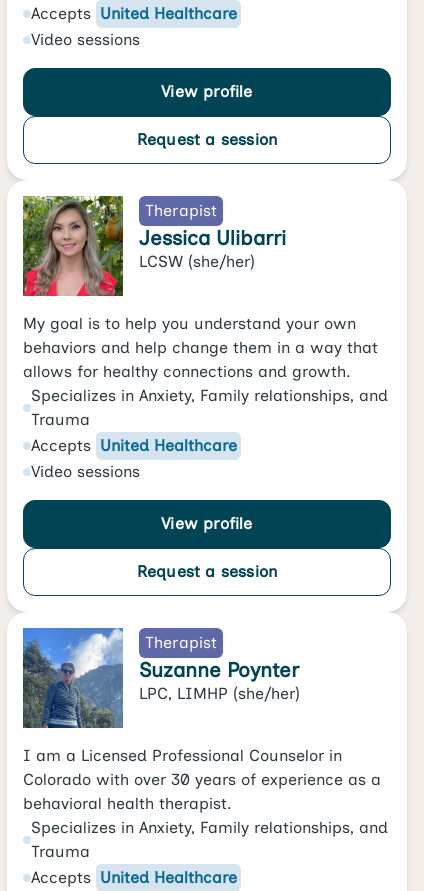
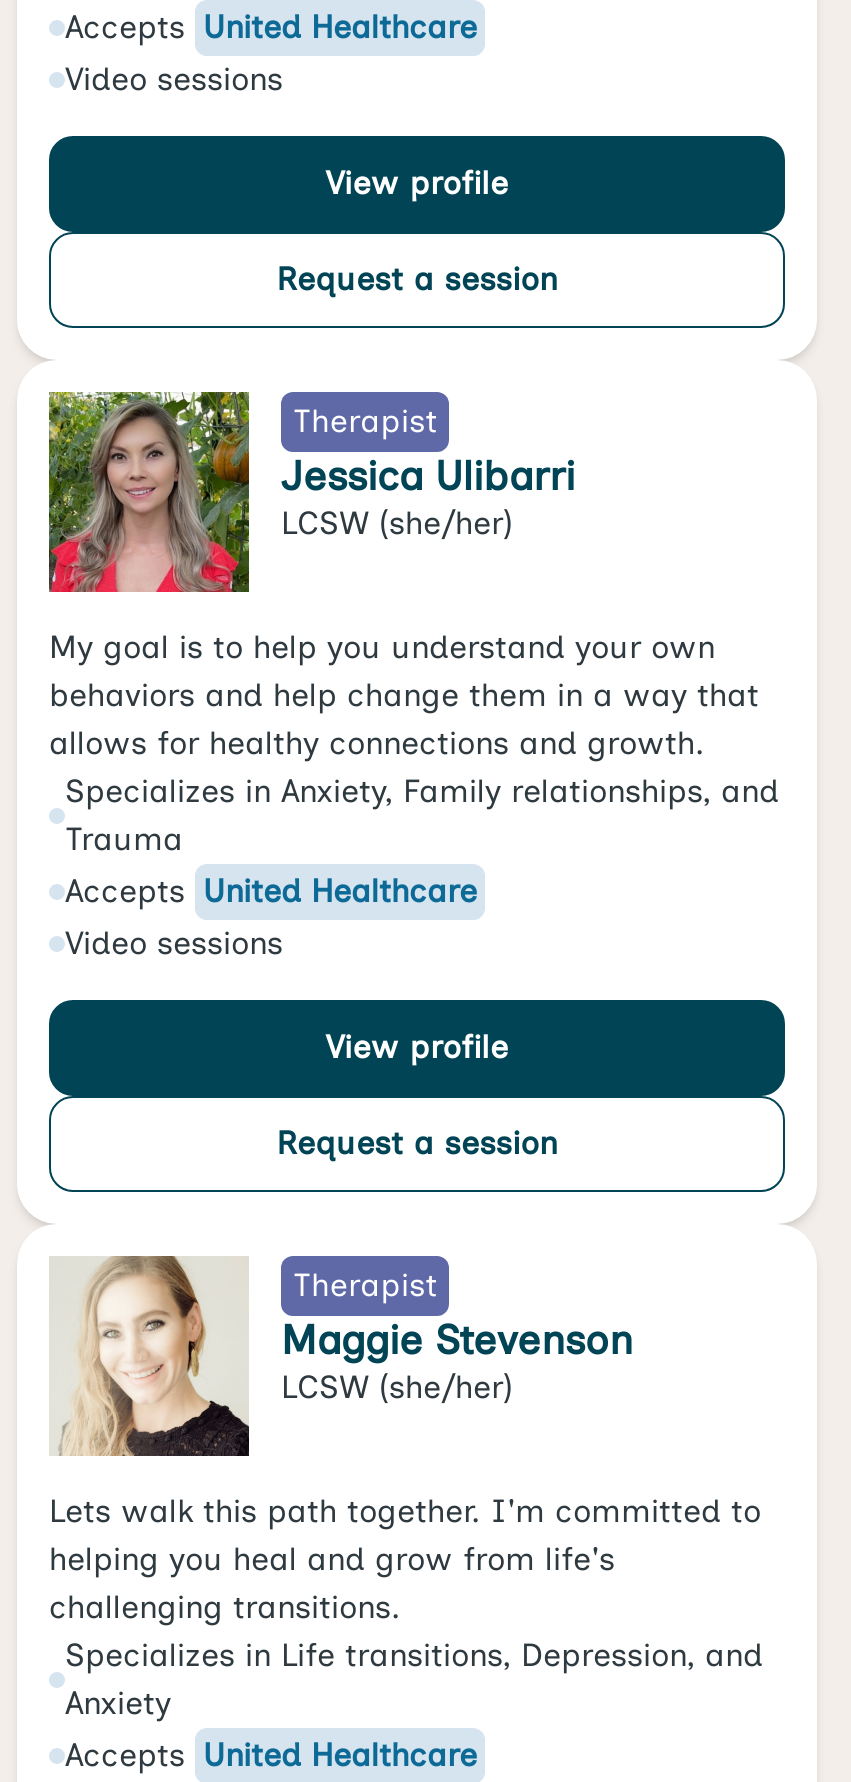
[22,627,300,729] [image] | Suzanne Poynter | LPC, LIMHP (she/her) -> [49,1254,633,1458] [image] | Maggie Stevenson | LCSW (she/her)
[23,746,388,861] I am a Licensed Professional Counselor in | Colorado with over 30 years of experience as a | behavioral health therapist. | Specializes in Anxiety, Family relationships, and | Trauma -> [49,1492,763,1722] Lets walk this path together. I'm committed to | helping you heal and grow from life's | challenging transitions. | Specializes in Life transitions, Depression, and | Anxiety

